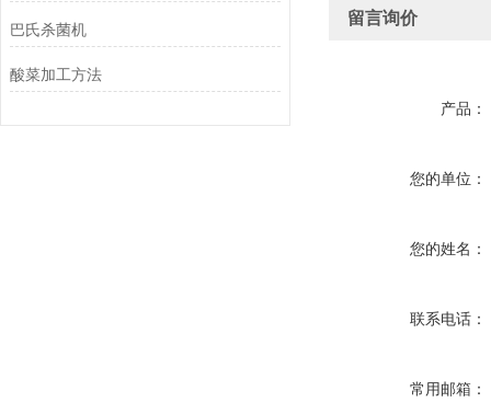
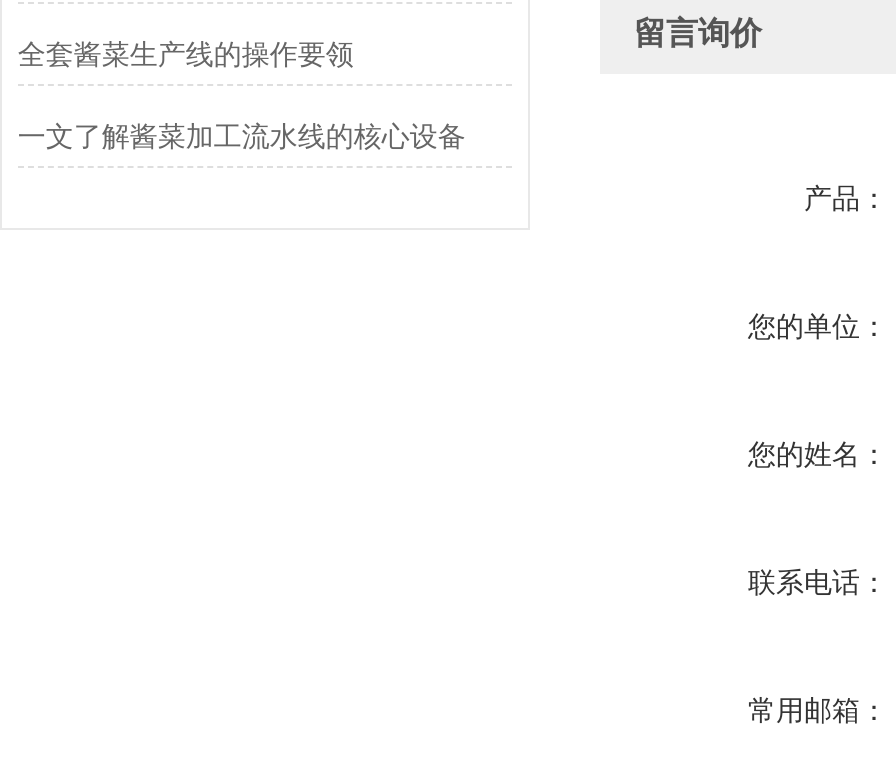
[10,21,86,38] 巴氏杀菌机 -> [18,38,354,70] 全套酱菜生产线的操作要领
[10,66,102,83] 酸菜加工方法 -> [18,120,466,152] 一文了解酱菜加工流水线的核心设备

